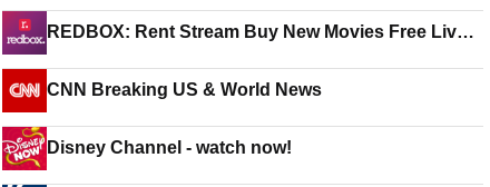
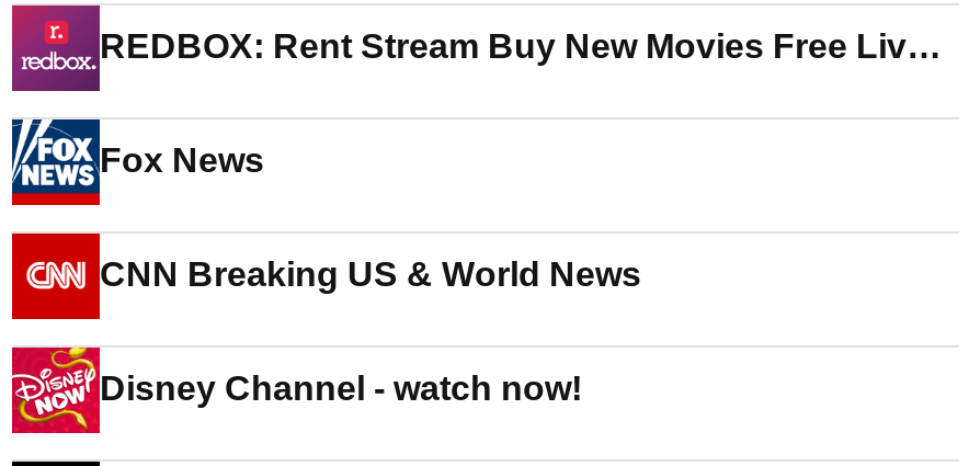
none -> [10,117,264,196] [image] | Fox News

